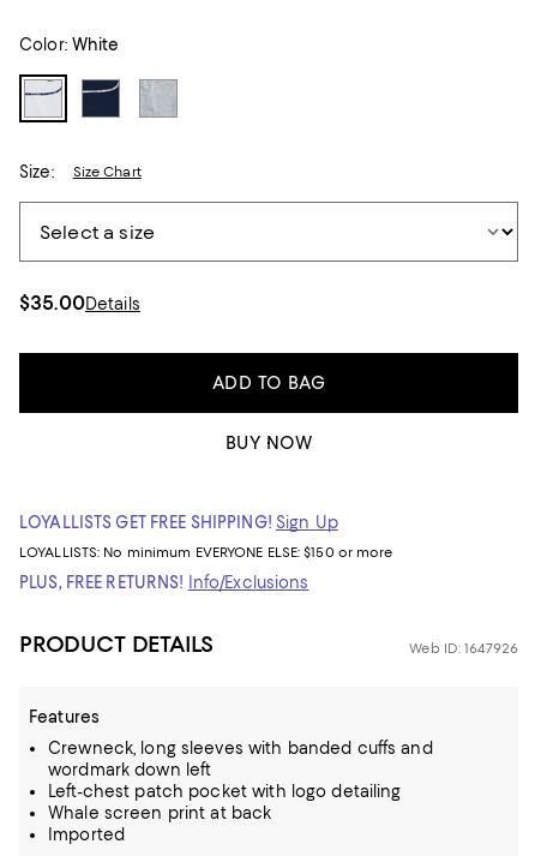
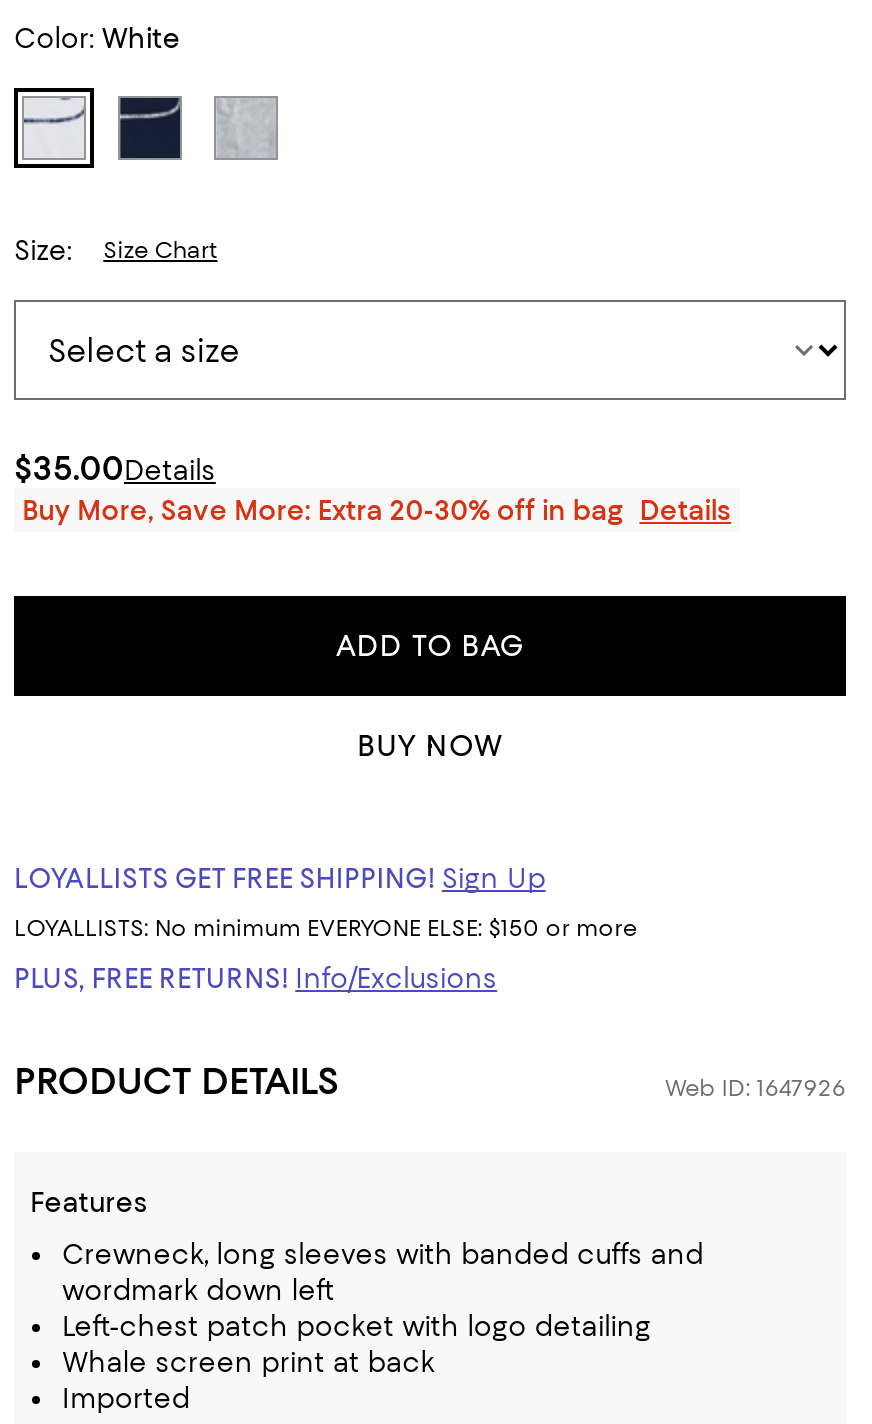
none -> [22,494,731,526] Buy More, Save More: Extra 20-30% off in bag Details

